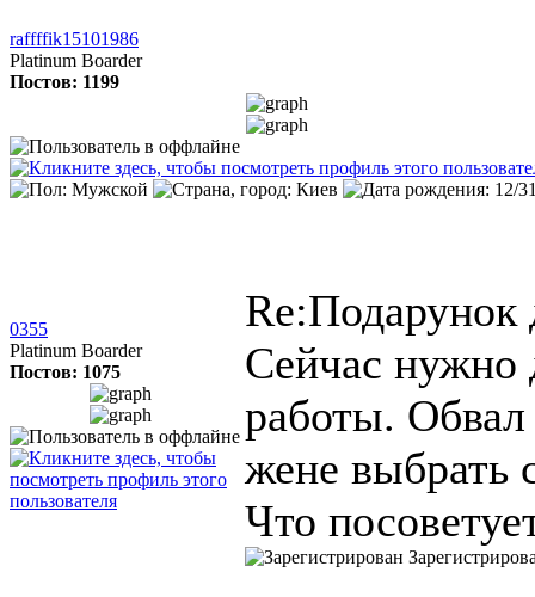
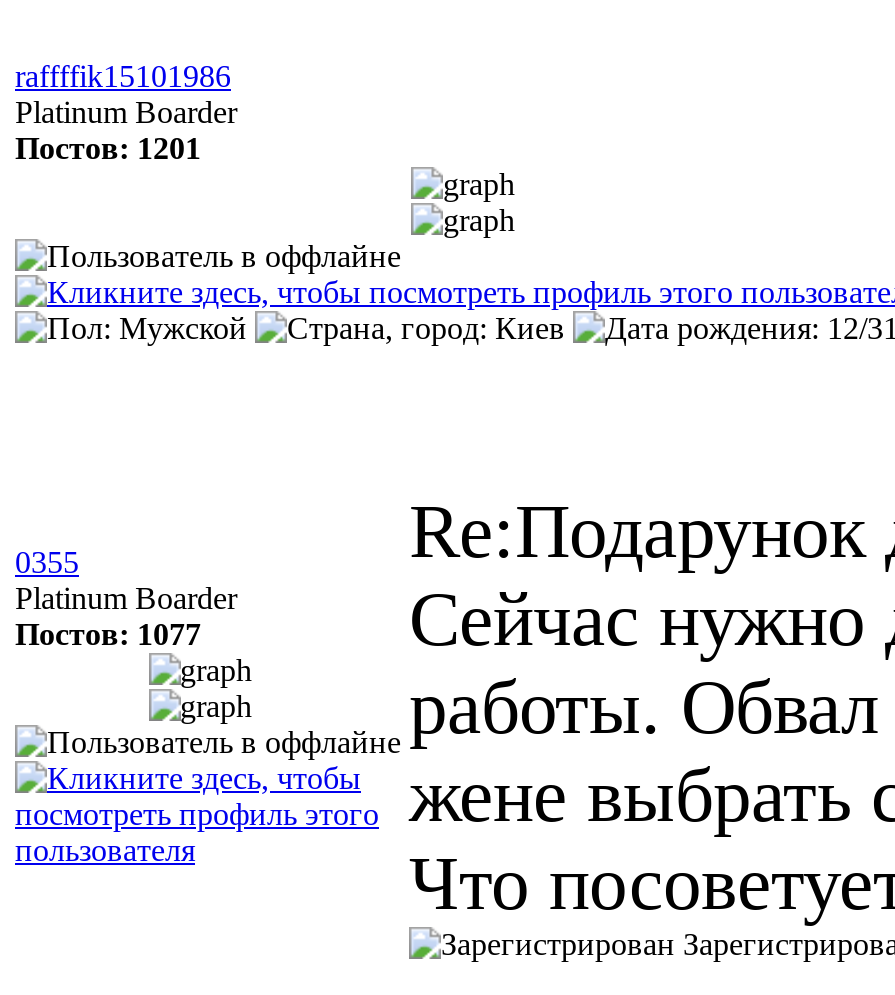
[10,72,119,92] Постов: 1199 -> [15,131,201,165] Постов: 1201
[10,362,121,382] Постов: 1075 -> [15,617,201,651] Постов: 1077

